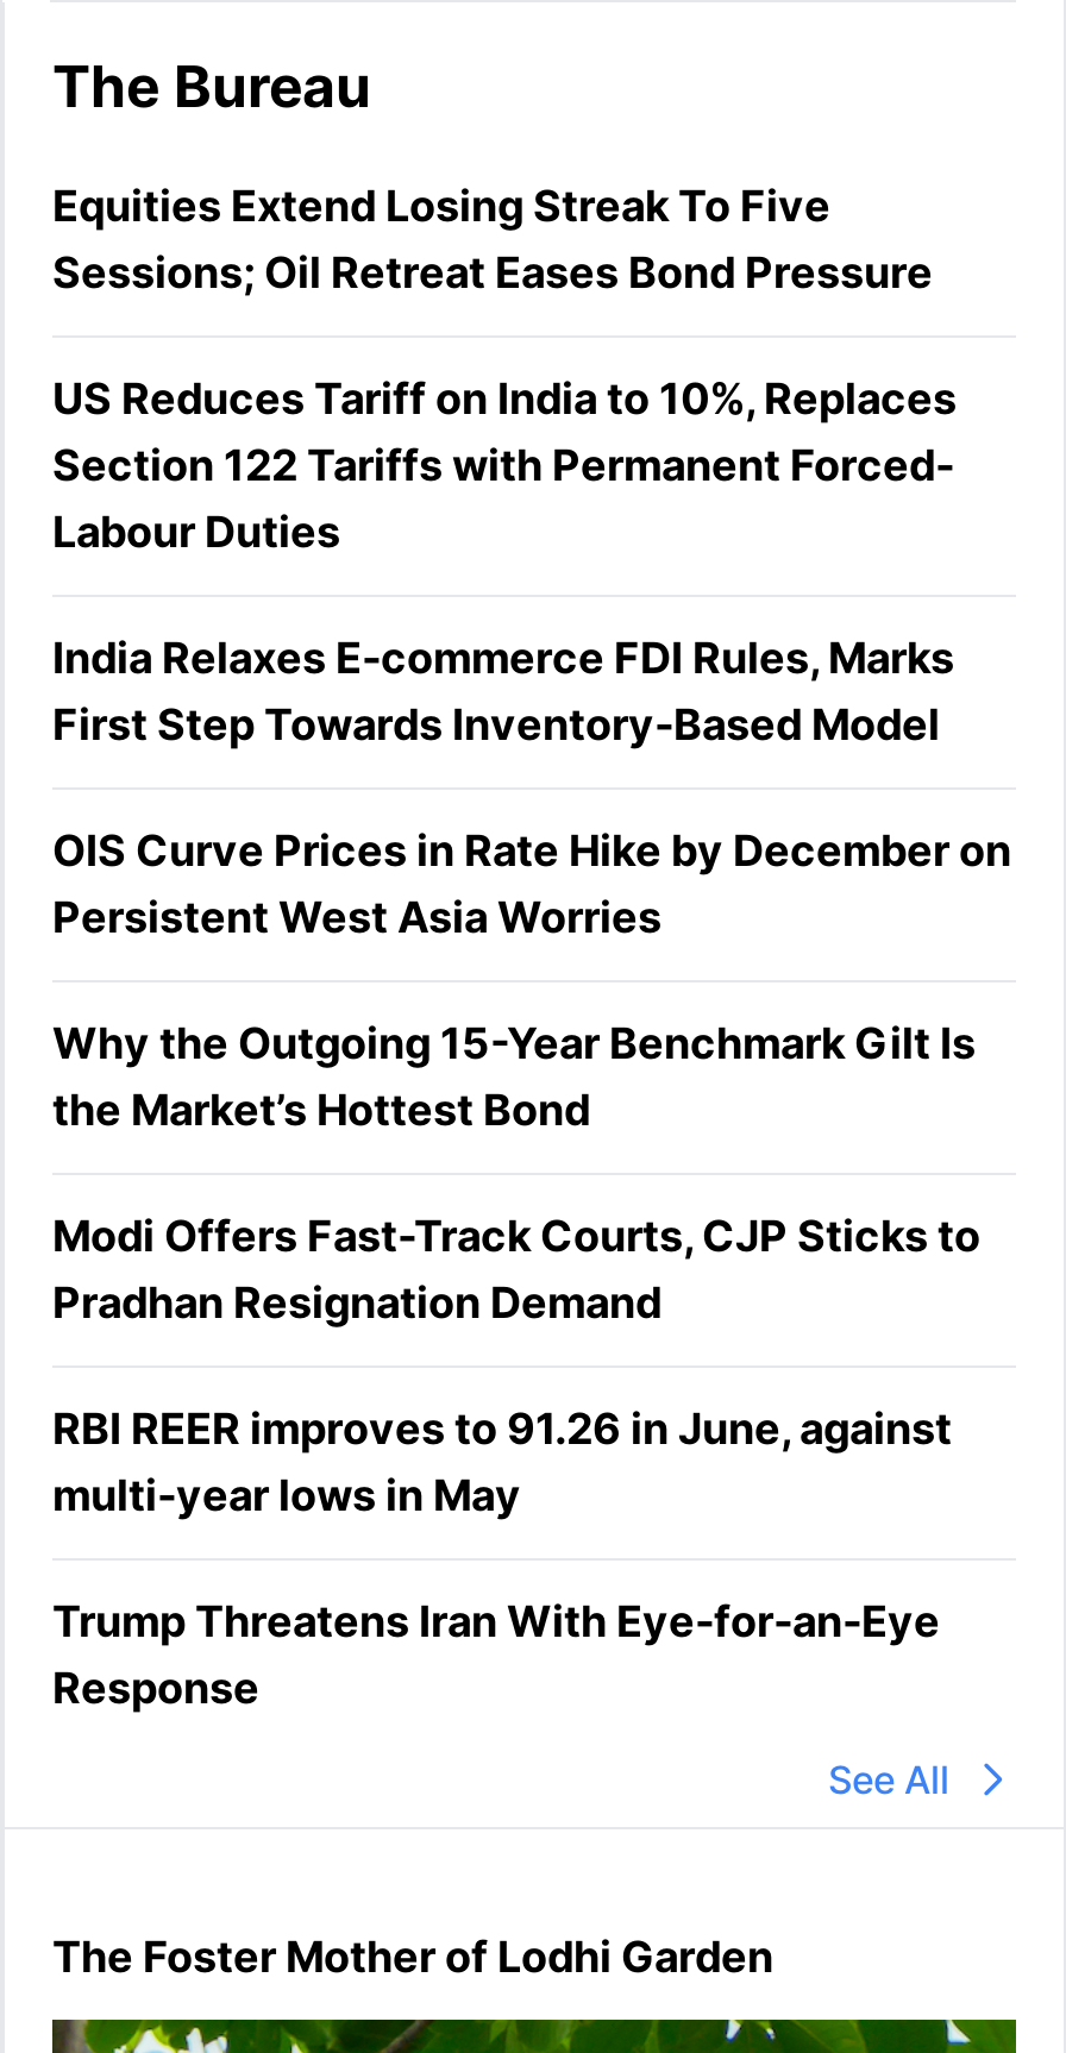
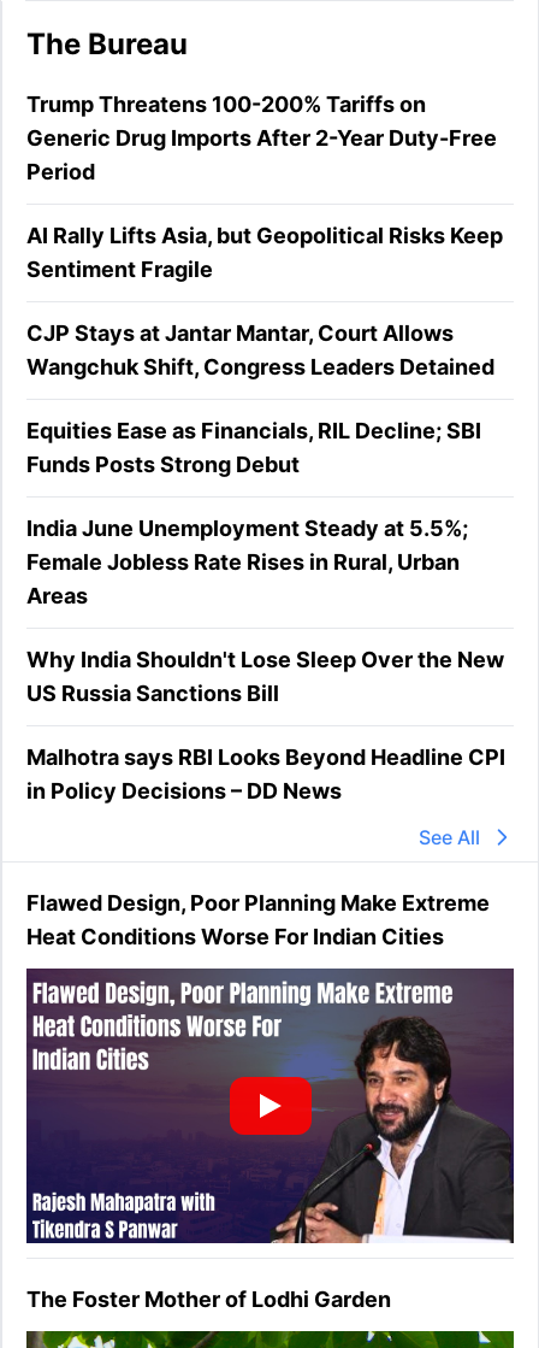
[52,182,1011,1714] Equities Extend Losing Streak To Five | Sessions; Oil Retreat Eases Bond Pressure | US Reduces Tariff on India to 10%, Replaces | Section 122 Tariffs with Permanent Forced- | Labour Duties | India Relaxes E-commerce FDI Rules, Marks | First Step Towards Inventory-Based Model | OIS Curve Prices in Rate Hike by December on | Persistent West Asia Worries | Why the Outgoing 15-Year Benchmark Gilt Is | the Market’s Hottest Bond | Modi Offers Fast-Track Courts, CJP Sticks to | Pradhan Resignation Demand | RBI REER improves to 91.26 in June, against | multi-year lows in May | Trump Threatens Iran With Eye-for-an-Eye | Response -> [26,92,505,804] Trump Threatens 100-200% Tariffs on | Generic Drug Imports After 2-Year Duty-Free | Period | AI Rally Lifts Asia, but Geopolitical Risks Keep | Sentiment Fragile | CJP Stays at Jantar Mantar, Court Allows | Wangchuk Shift, Congress Leaders Detained | Equities Ease as Financials, RIL Decline; SBI | Funds Posts Strong Debut | India June Unemployment Steady at 5.5%; | Female Jobless Rate Rises in Rural, Urban | Areas | Why India Shouldn't Lose Sleep Over the New | US Russia Sanctions Bill | Malhotra says RBI Looks Beyond Headline CPI | in Policy Decisions – DD News
moved [828,1756,949,1804] -> [419,826,480,850]: See All
none -> [25,967,515,1244] [image]
none -> [26,891,490,950] Flawed Design, Poor Planning Make Extreme | Heat Conditions Worse For Indian Cities

